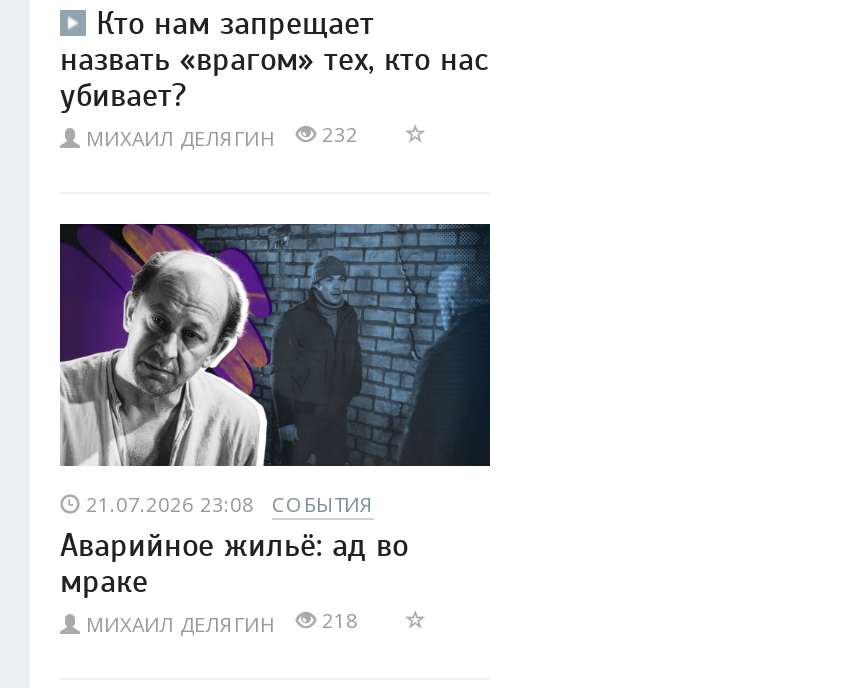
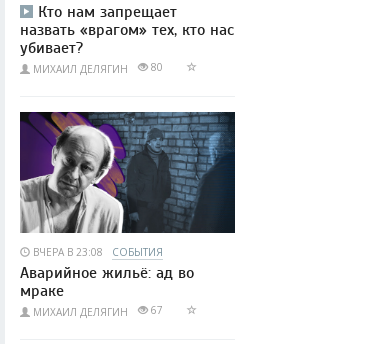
[86,120,370,152] МИХАИЛ ДЕЛЯГИН 232 -> [33,60,169,76] МИХАИЛ ДЕЛЯГИН 80
[86,490,374,518] 21.07.2026 23:08 СОБЫТИЯ -> [33,245,163,259] ВЧЕРА В 23:08 СОБЫТИЯ
[86,606,370,638] МИХАИЛ ДЕЛЯГИН 218 -> [33,303,169,319] МИХАИЛ ДЕЛЯГИН 67

